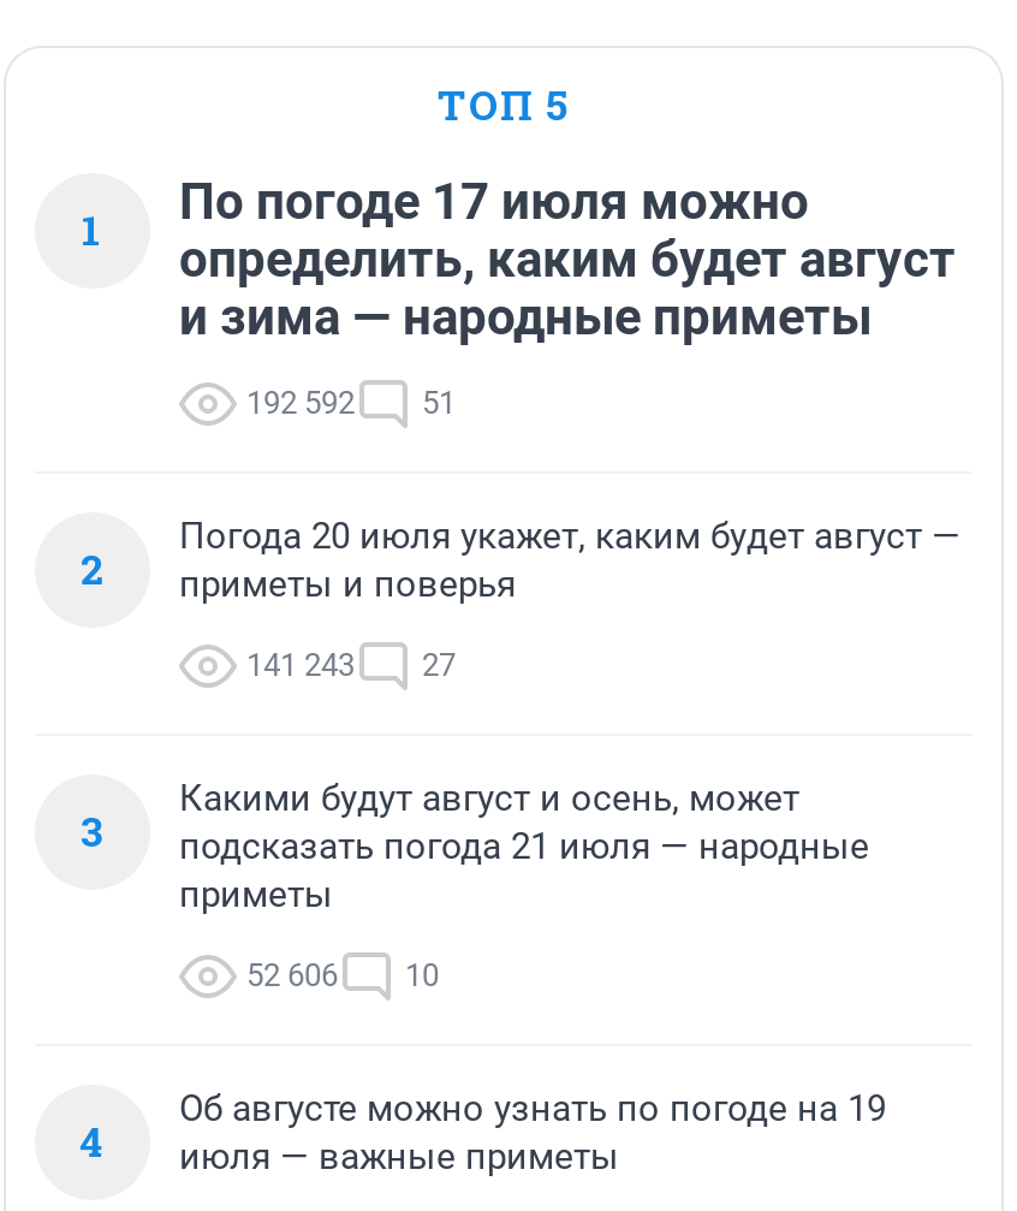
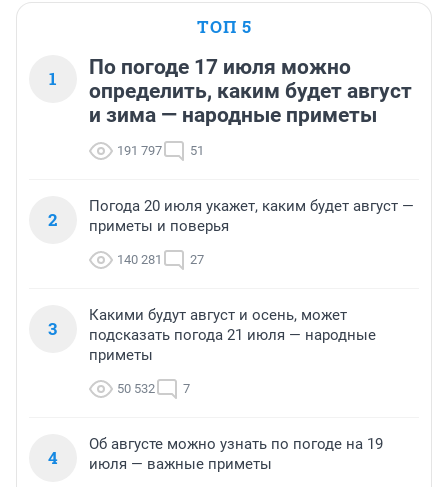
[246,385,456,421] 192 592 51 -> [117,143,204,158] 191 797 51
[246,647,456,683] 141 243 27 -> [117,252,204,267] 140 281 27
[246,957,338,994] 52 606 -> [117,381,155,396] 50 532
[405,957,439,994] 10 -> [183,381,190,396] 7

